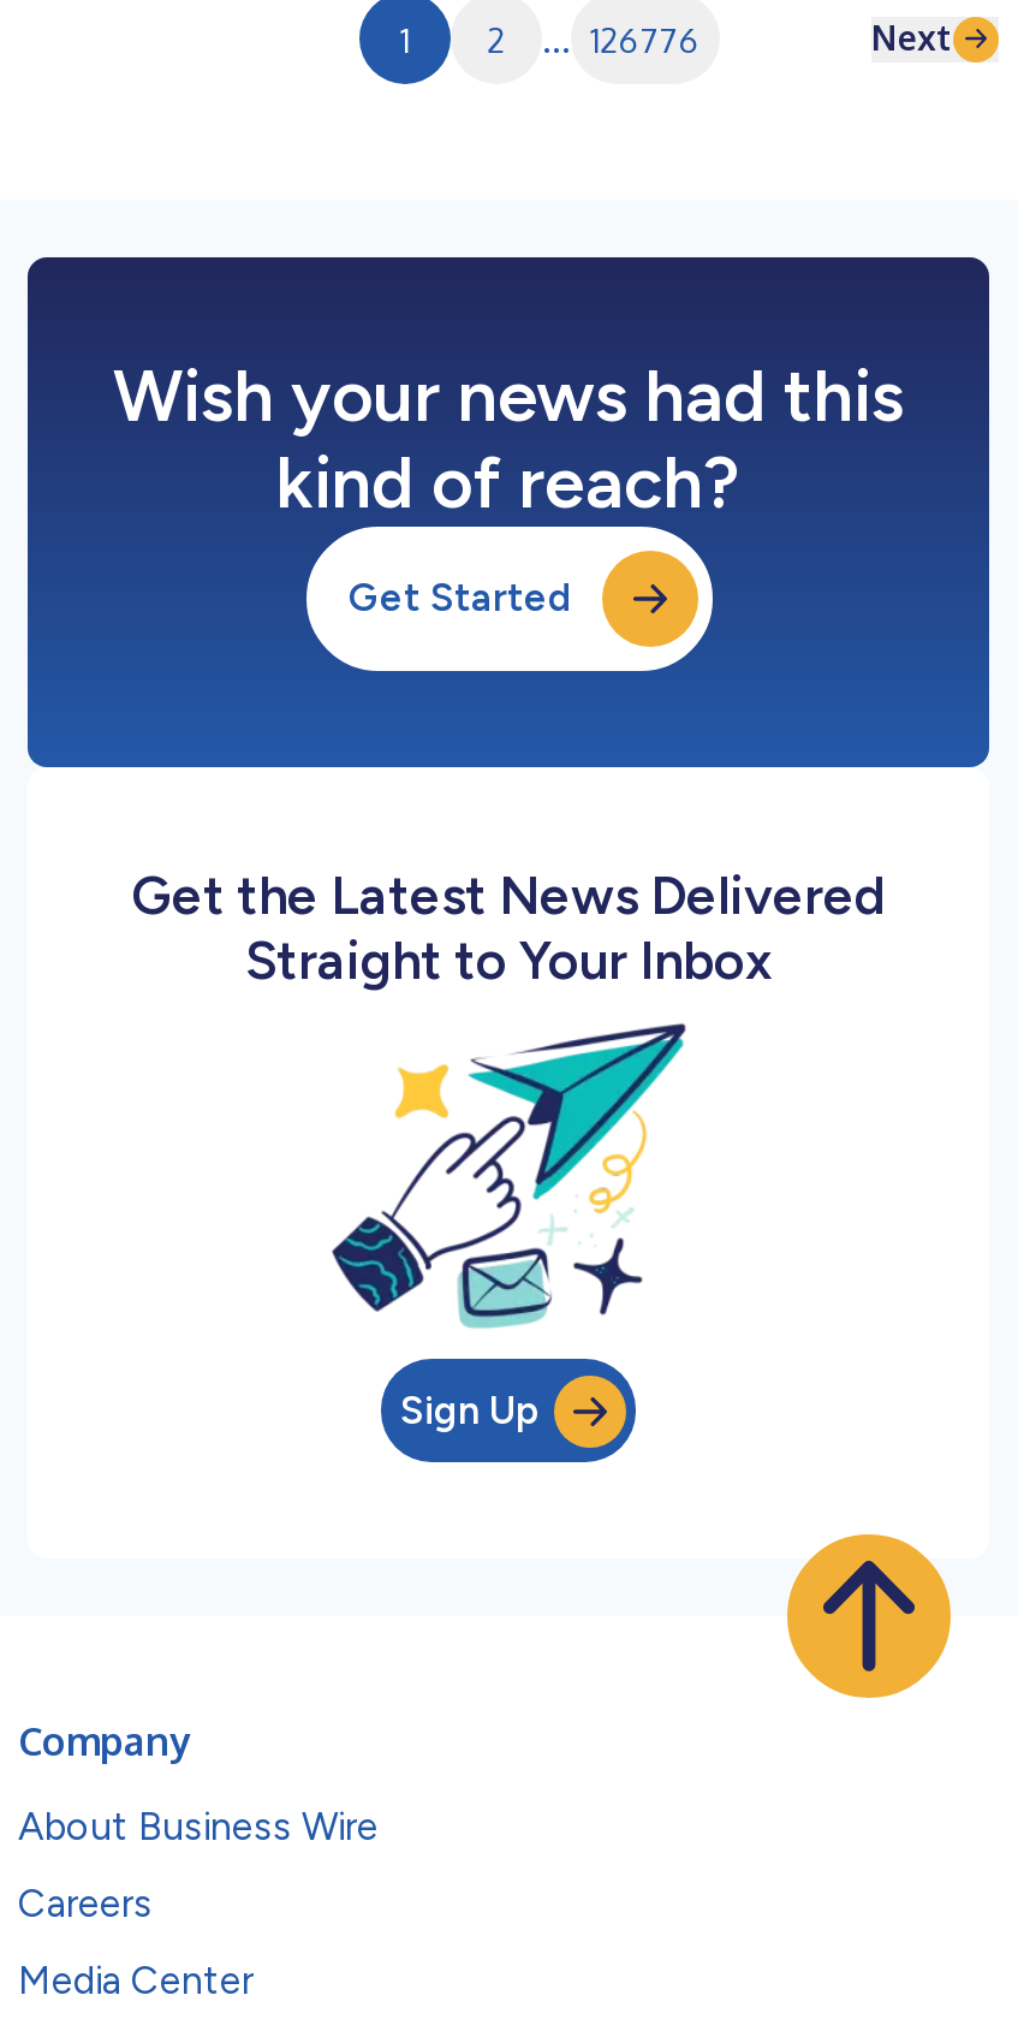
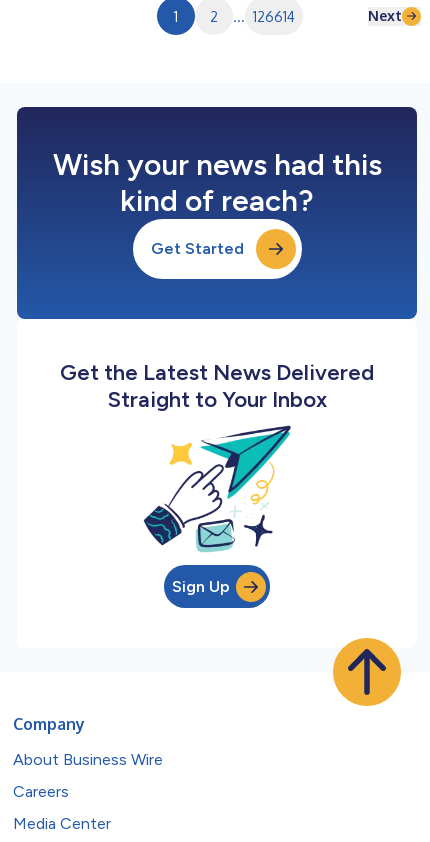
[400,18,701,59] 1 2 ... 126776 -> [174,7,295,24] 1 2 ... 126614

